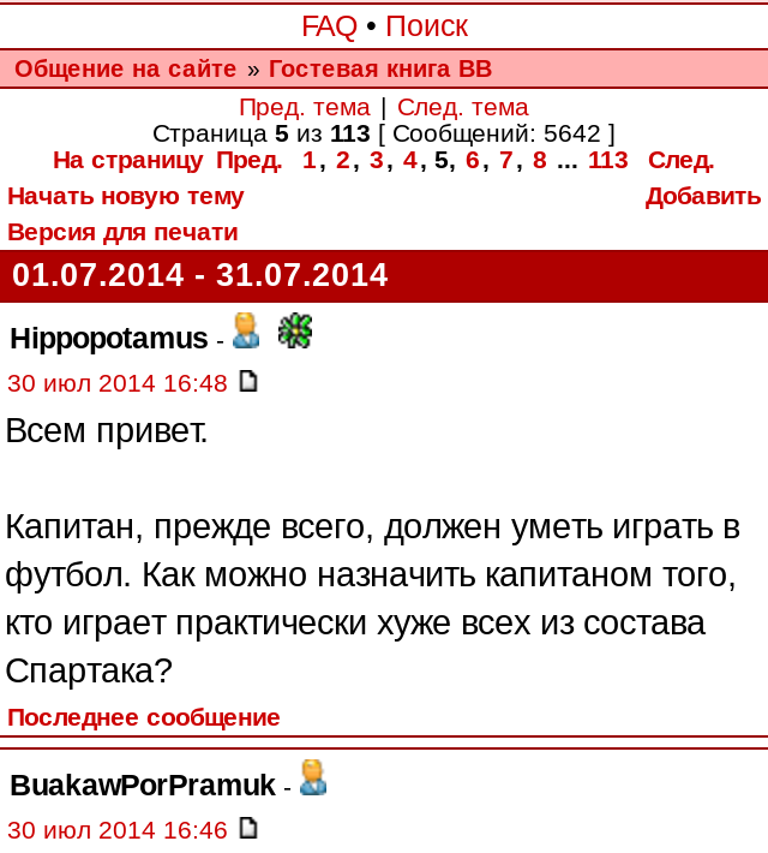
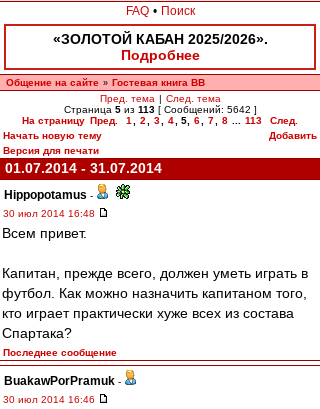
none -> [52,31,267,63] «ЗОЛОТОЙ КАБАН 2025/2026». | Подробнее

